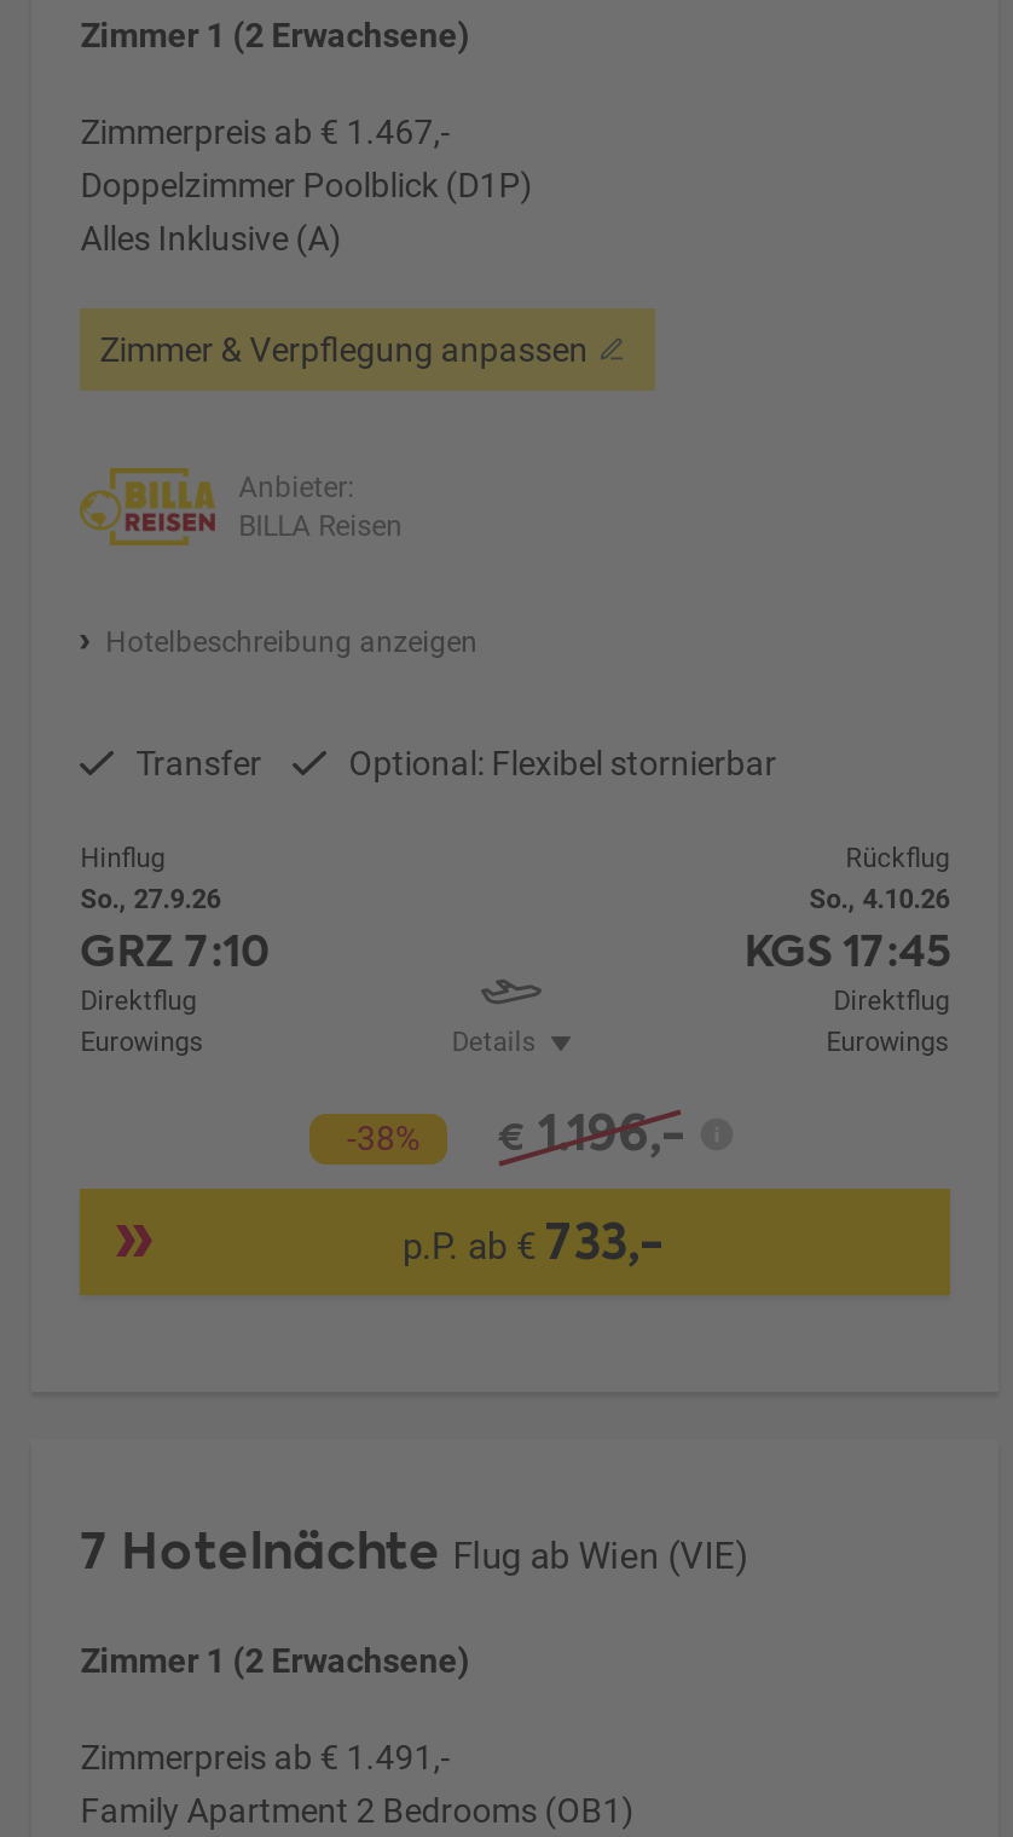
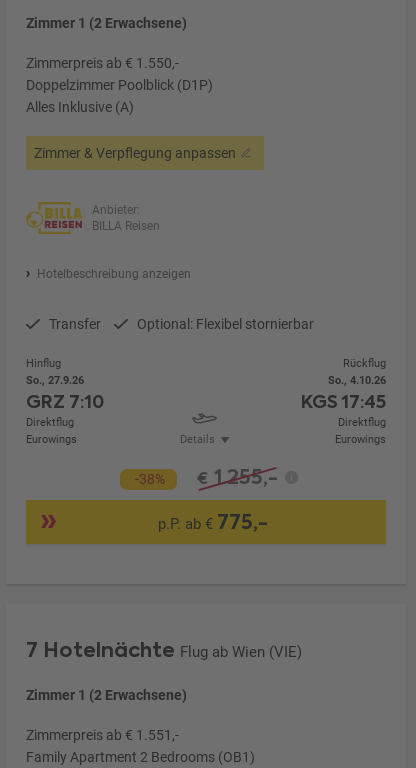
[80,112,450,151] Zimmerpreis ab € 1.467,- -> [26,55,179,71] Zimmerpreis ab € 1.550,-
[497,1099,685,1167] € 1.196,- -> [197,463,278,491] € 1.255,-
[403,1209,664,1276] p.P. ab €733,- -> [158,508,268,536] p.P. ab €775,-
[80,1738,450,1777] Zimmerpreis ab € 1.491,- -> [26,727,179,743] Zimmerpreis ab € 1.551,-

